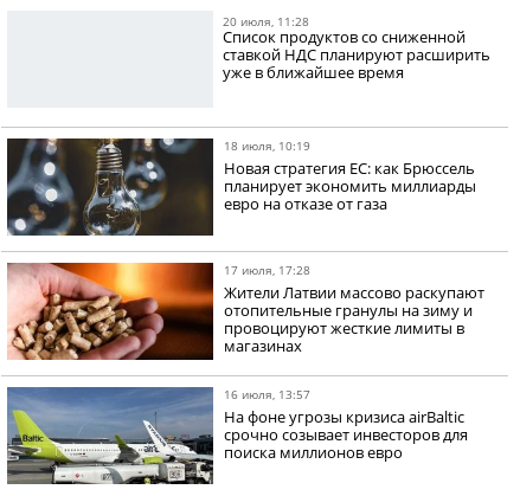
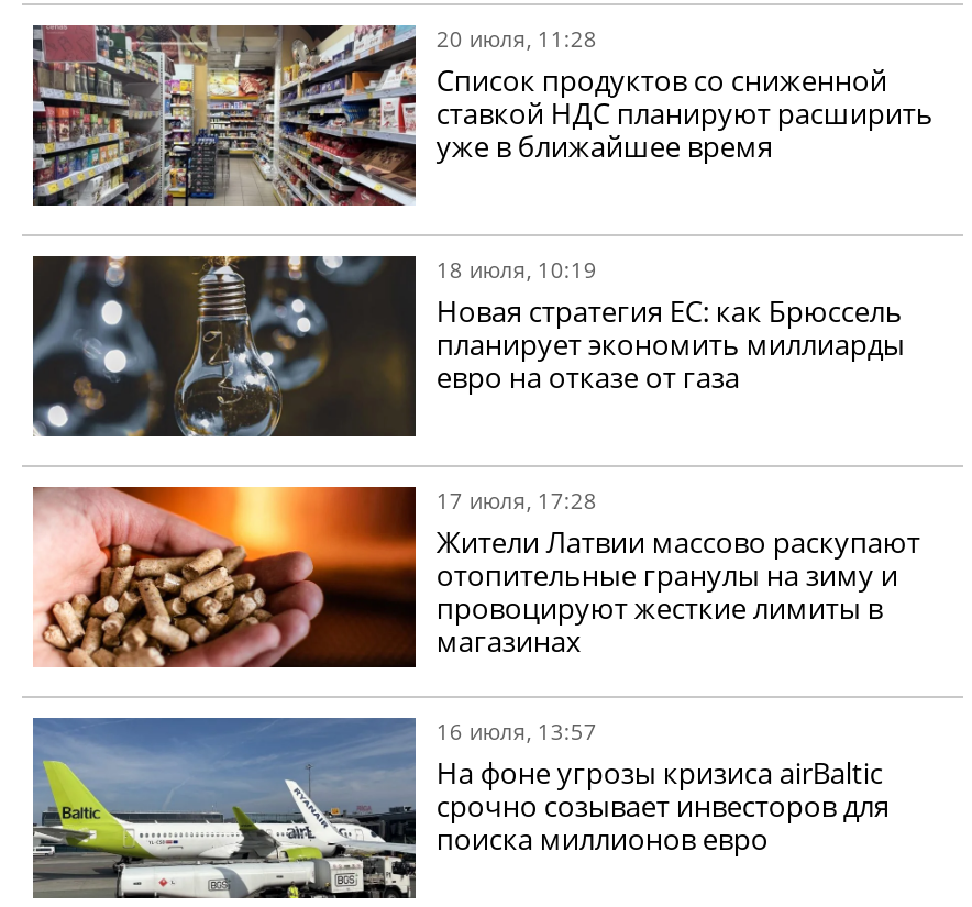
none -> [31,23,418,208] [image]

